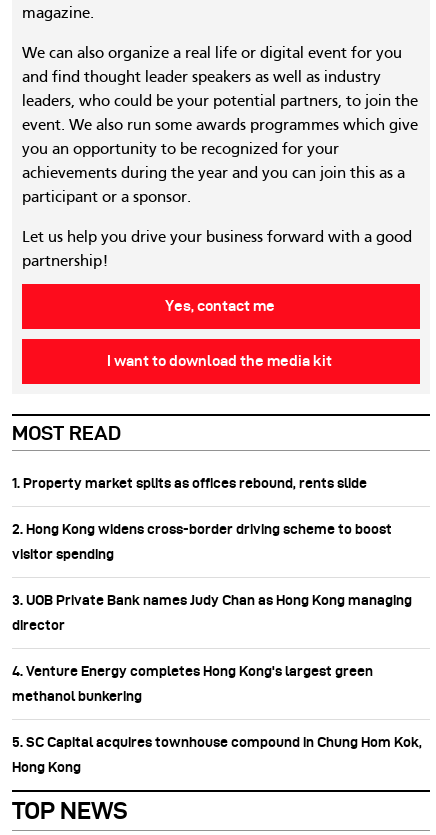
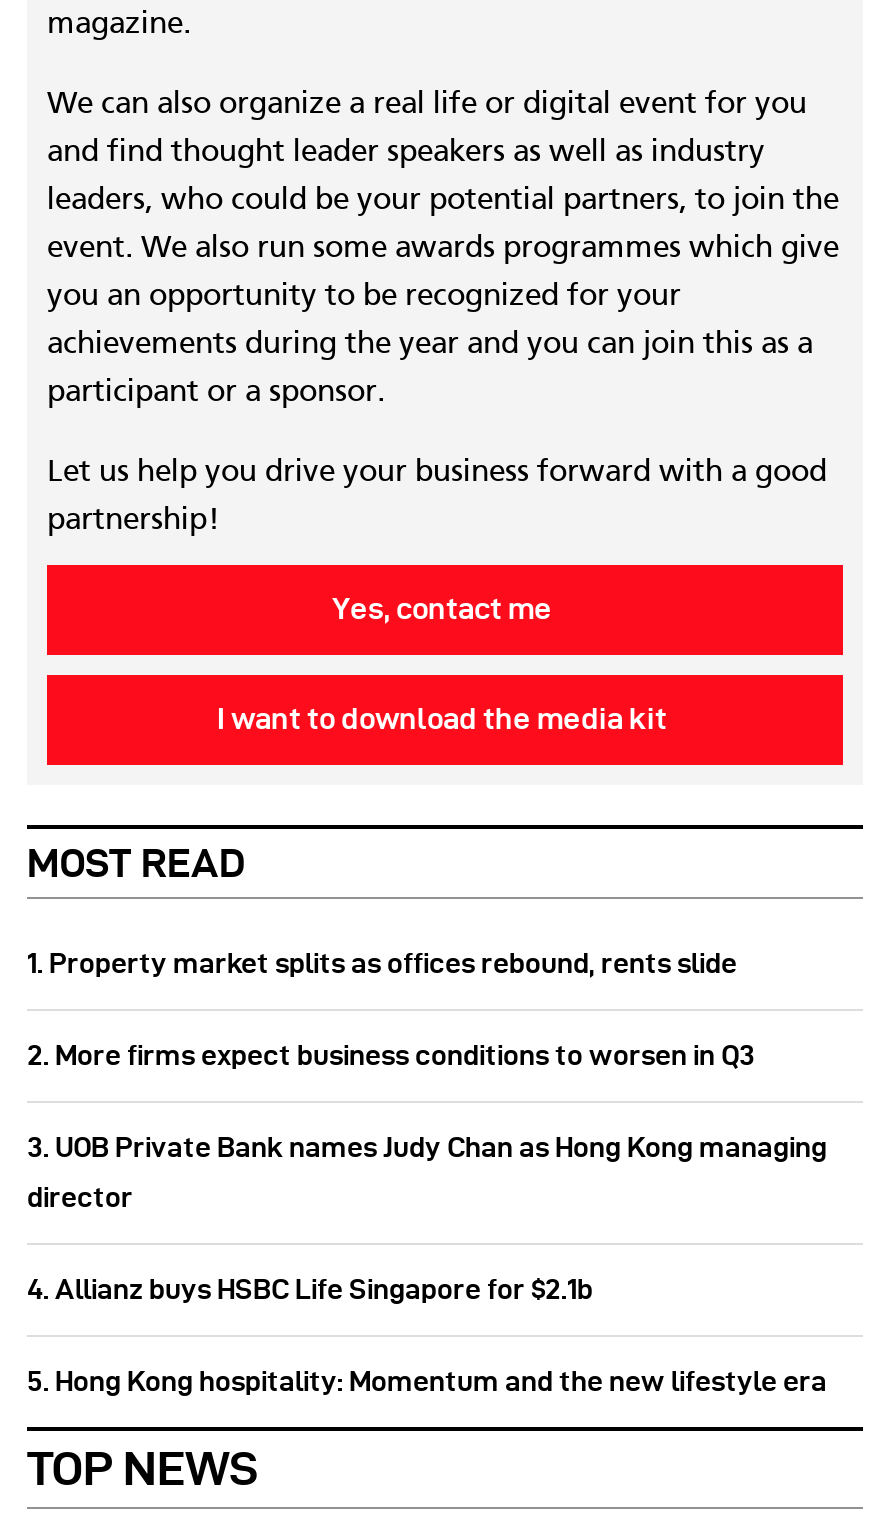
[12,521,392,562] 2. Hong Kong widens cross-border driving scheme to boost | visitor spending -> [27,1039,755,1071] 2. More firms expect business conditions to worsen in Q3
[12,663,422,775] 4. Venture Energy completes Hong Kong's largest green | methanol bunkering | 5. SC Capital acquires townhouse compound in Chung Hom Kok, | Hong Kong -> [27,1273,827,1397] 4. Allianz buys HSBC Life Singapore for $2.1b | 5. Hong Kong hospitality: Momentum and the new lifestyle era

